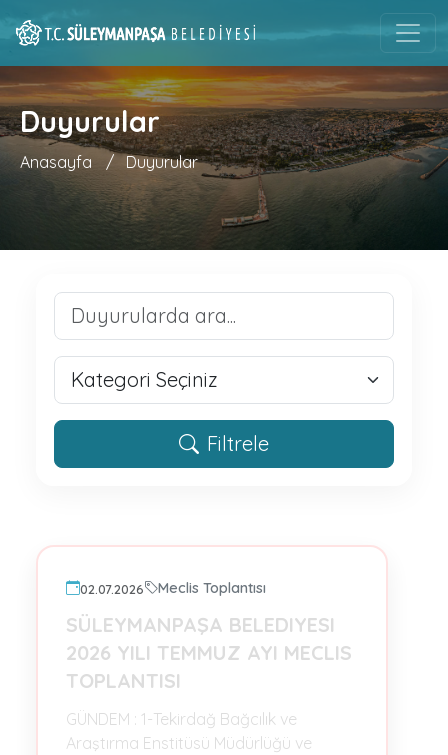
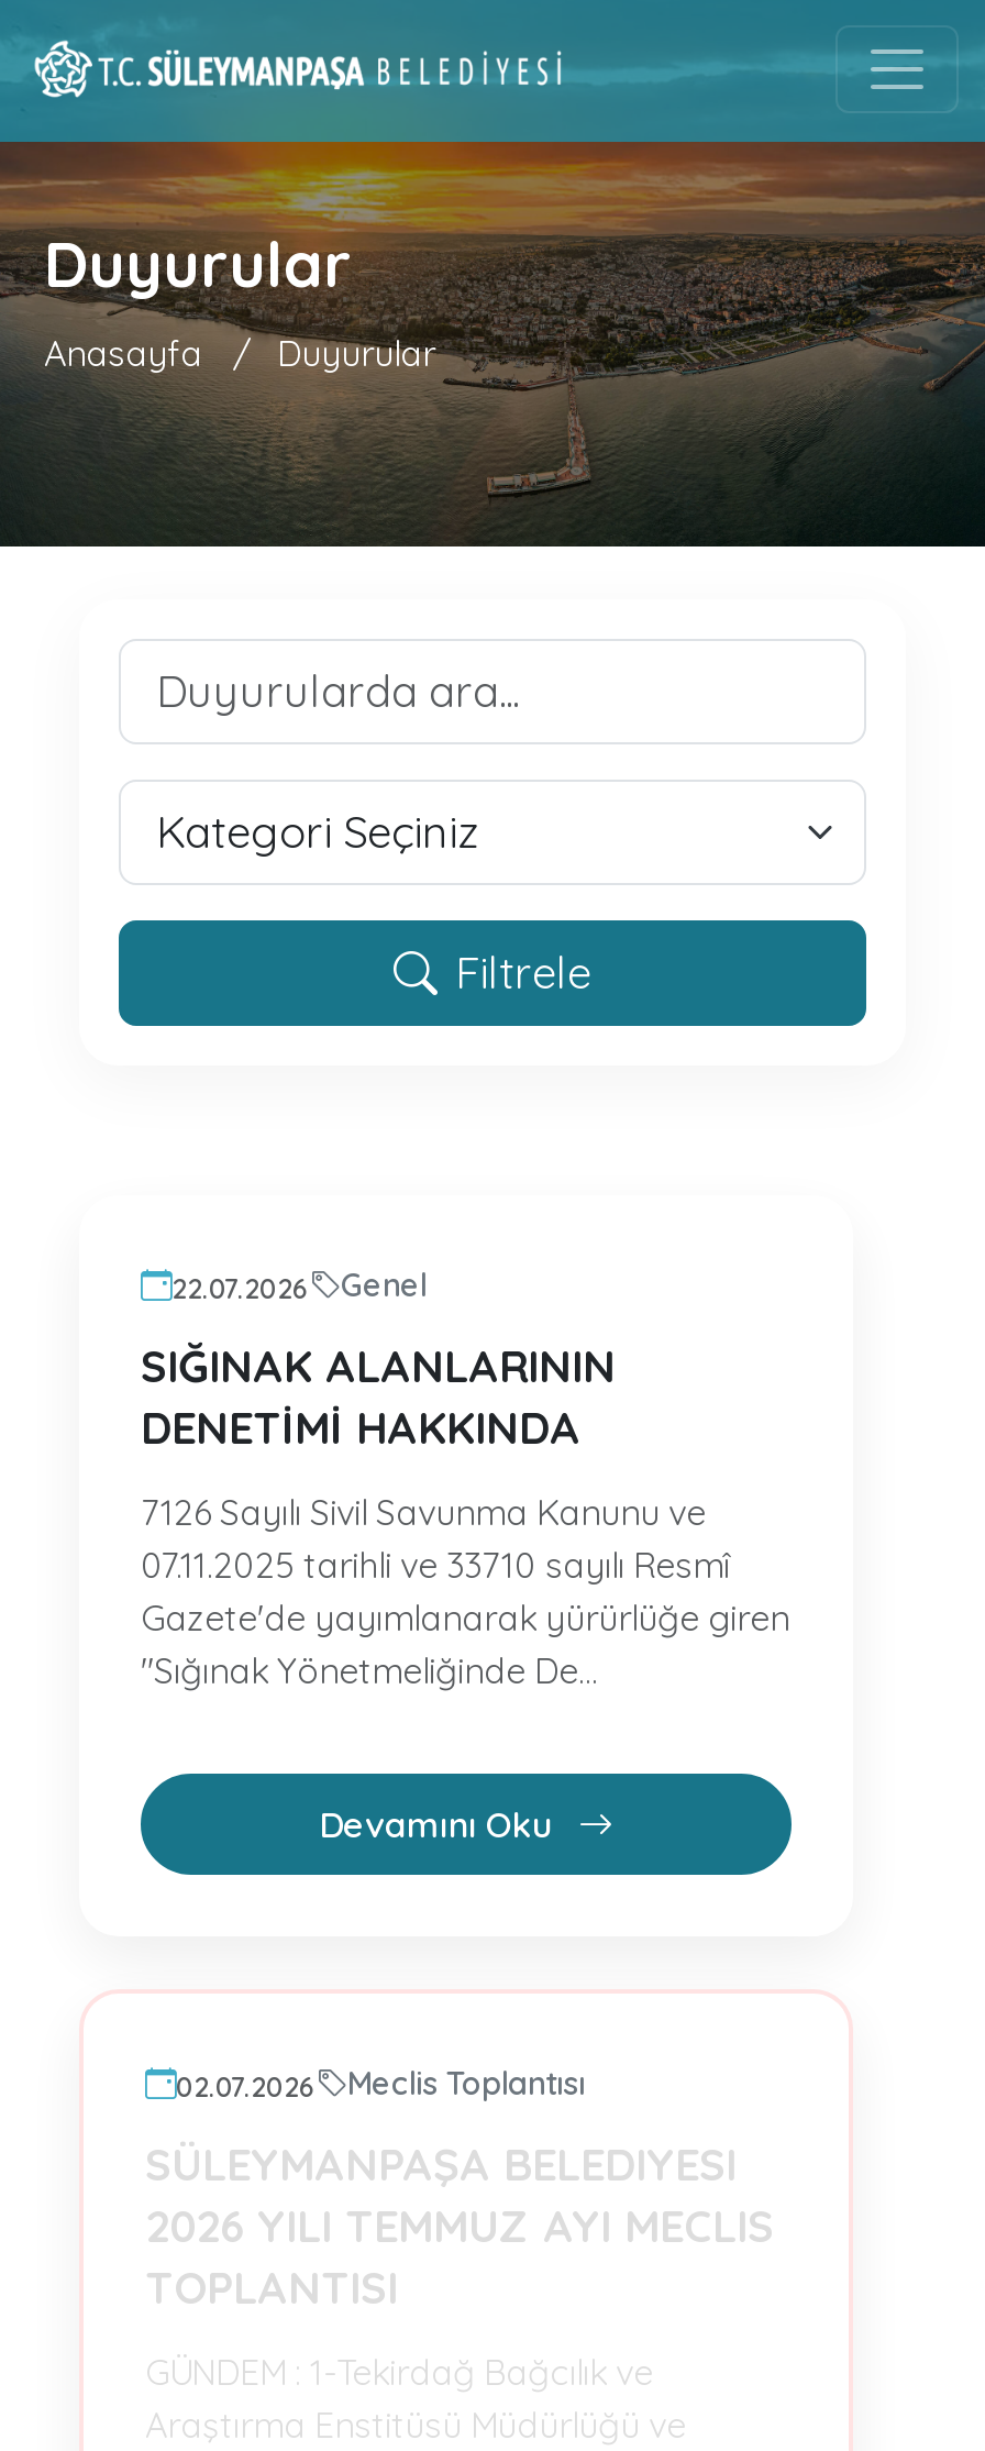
none -> [141,1266,789,1846] 22.07.2026 | Genel | SIĞINAK ALANLARININ | DENETİMİ HAKKINDA | 7126 Sayılı Sivil Savunma Kanunu ve | 07.11.2025 tarihli ve 33710 sayılı Resmî | Gazete'de yayımlanarak yürürlüğe giren | "Sığınak Yönetmeliğinde De... | Devamını Oku

